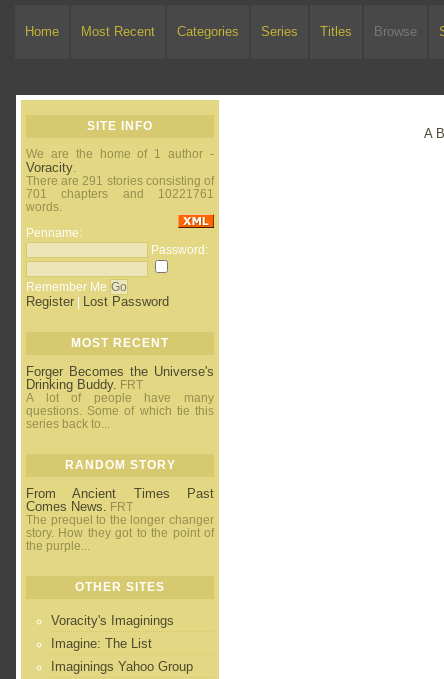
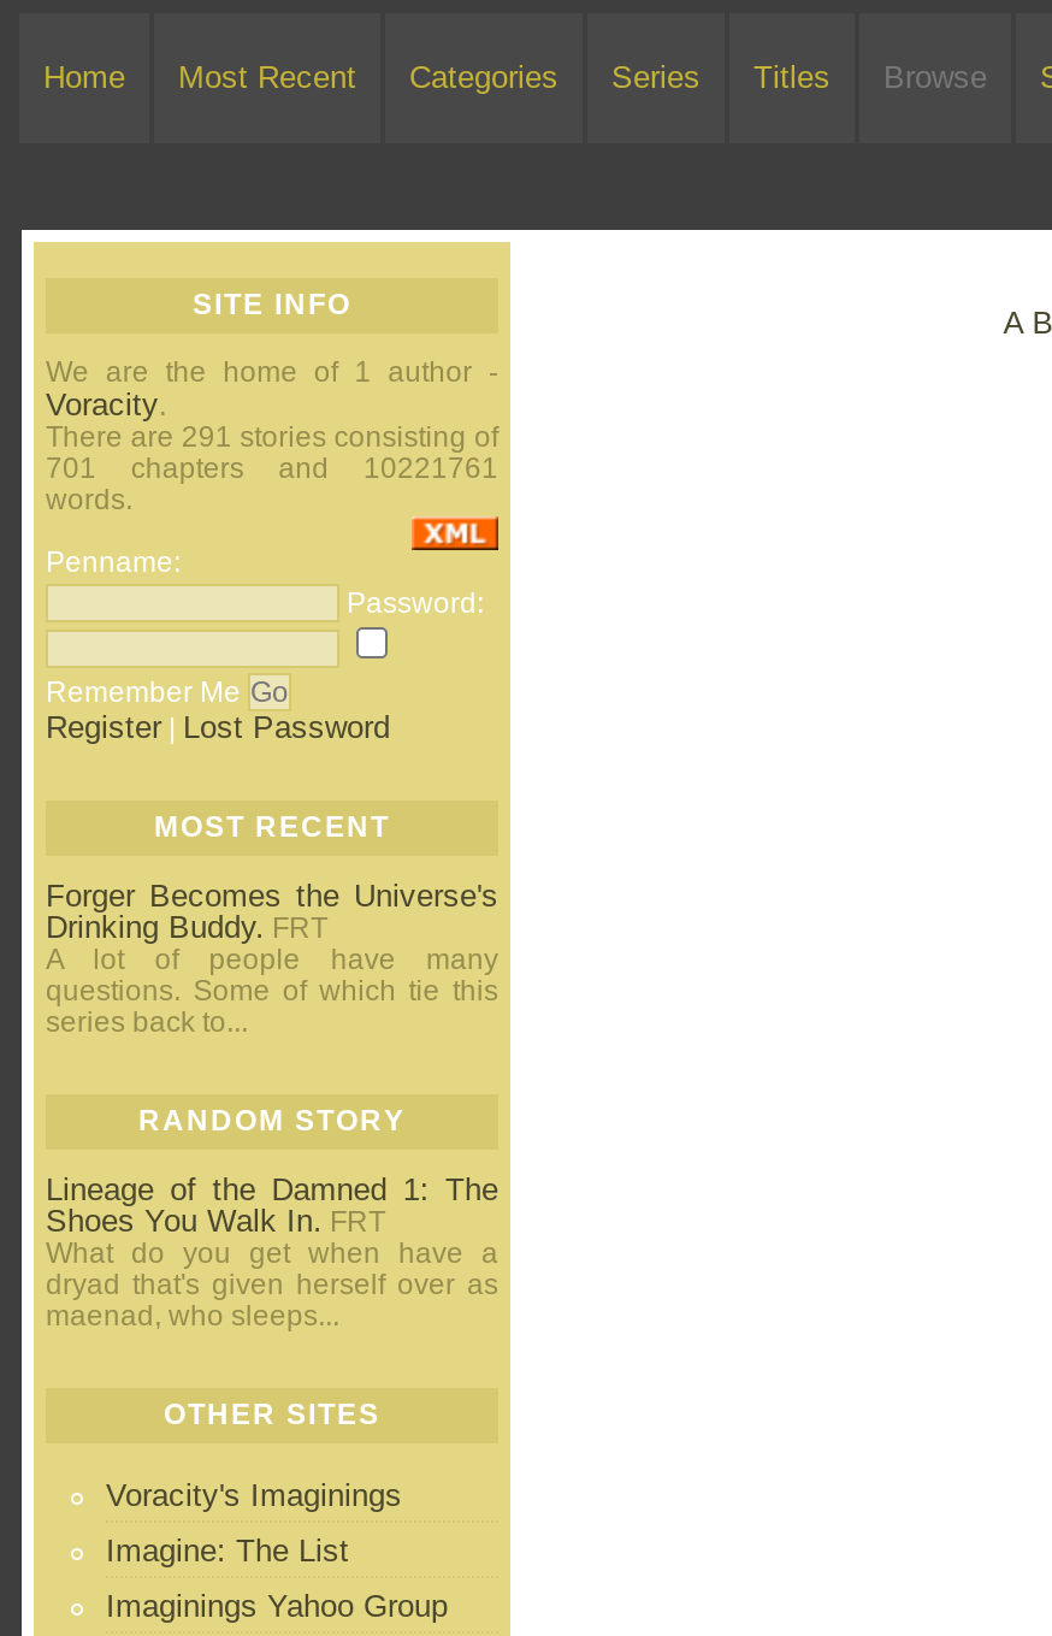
[26,486,214,553] From Ancient Times Past | Comes News. FRT | The prequel to the longer changer | story. How they got to the point of | the purple... -> [46,1171,498,1333] Lineage of the Damned 1: The | Shoes You Walk In. FRT | What do you get when have a | dryad that's given herself over as | maenad, who sleeps...

